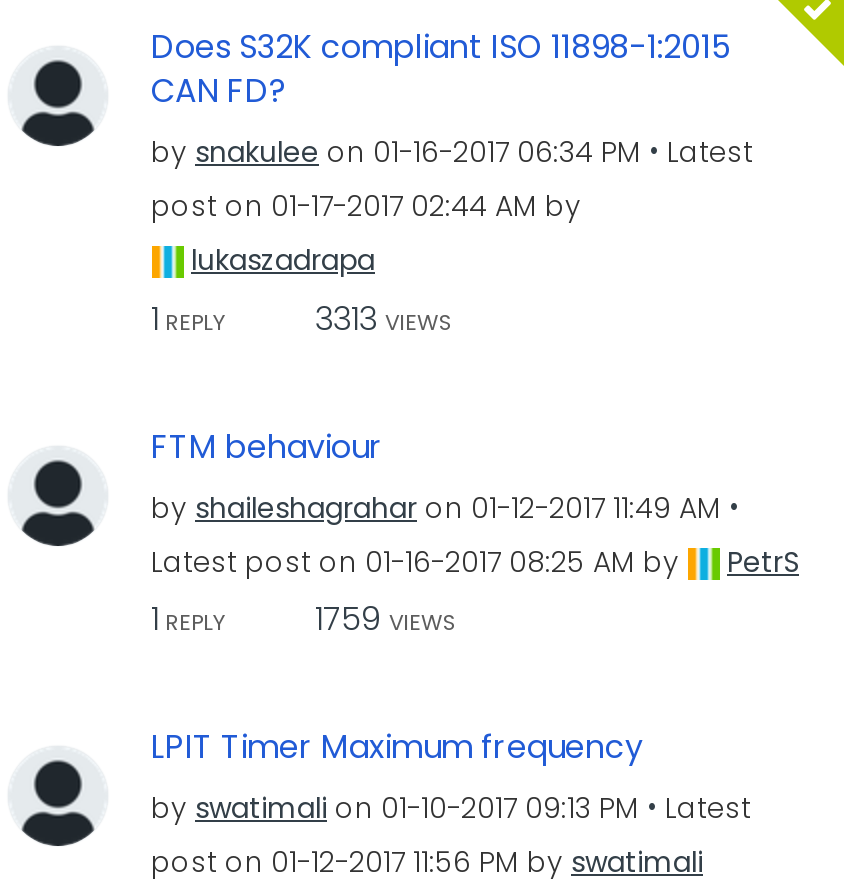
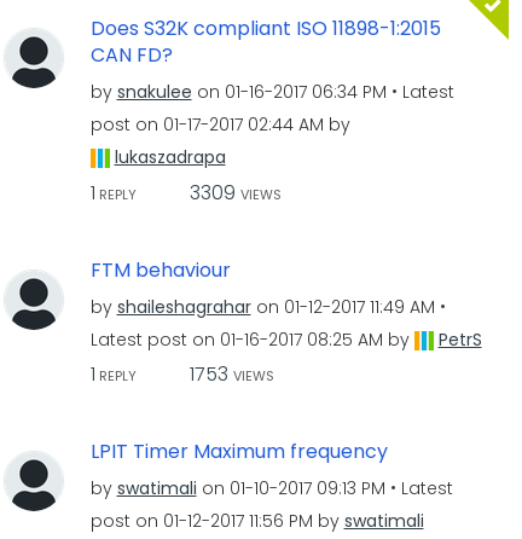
[151,295,453,341] 1 REPLY 3313 VIEWS -> [90,178,281,206] 1 REPLY 3309 VIEWS
[151,596,457,642] 1 REPLY 1759 VIEWS -> [90,360,274,388] 1 REPLY 1753 VIEWS

